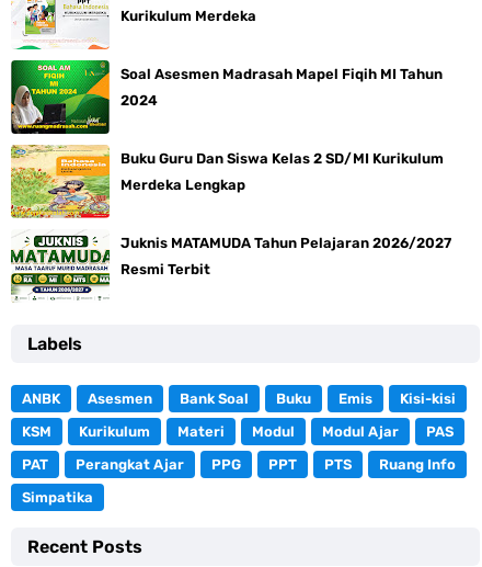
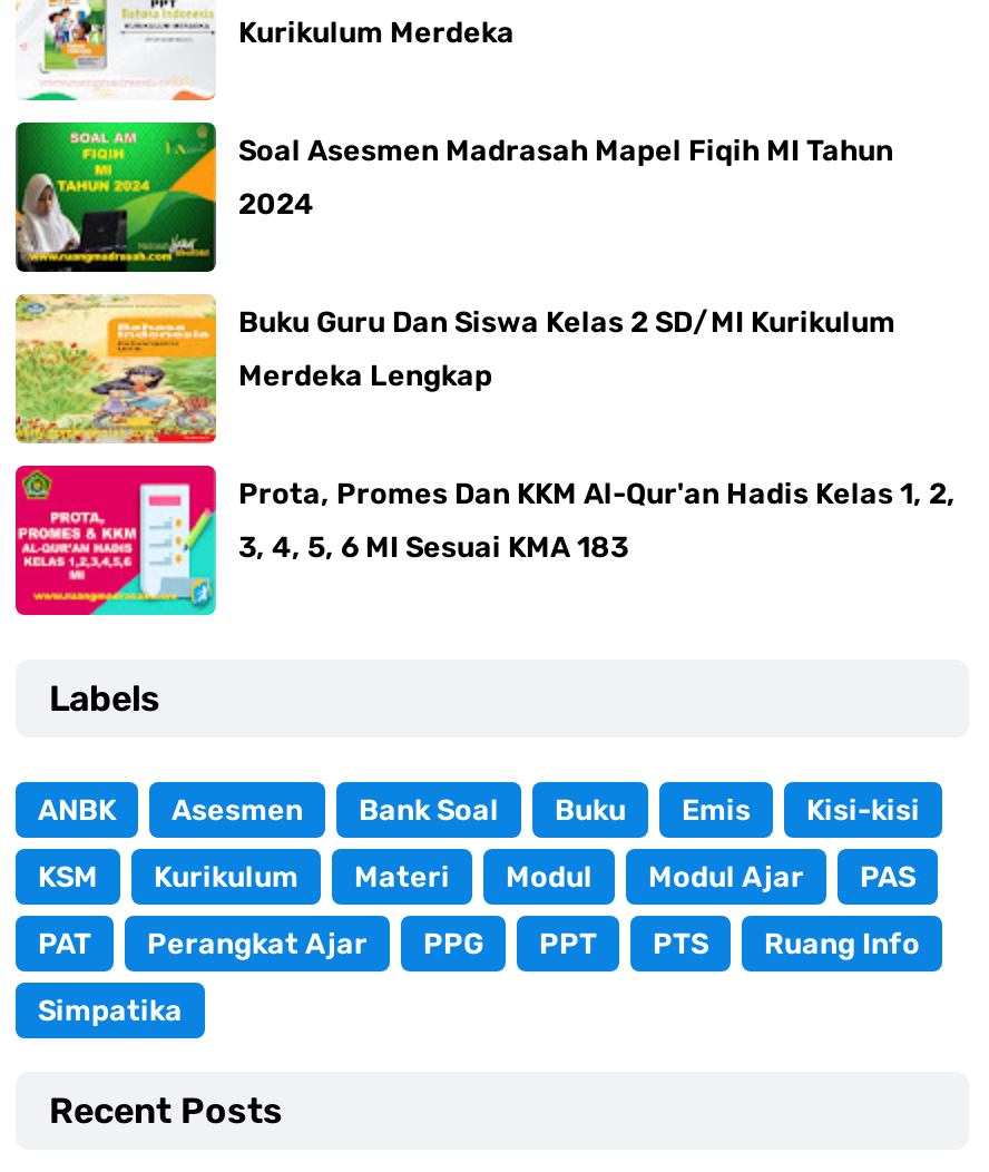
[10,229,451,303] [image] | Juknis MATAMUDA Tahun Pelajaran 2026/2027 -> [13,463,956,617] [image] | Prota, Promes Dan KKM Al-Qur'an Hadis Kelas 1, 2,
[120,261,210,277] Resmi Terbit -> [238,529,628,563] 3, 4, 5, 6 MI Sesuai KMA 183

